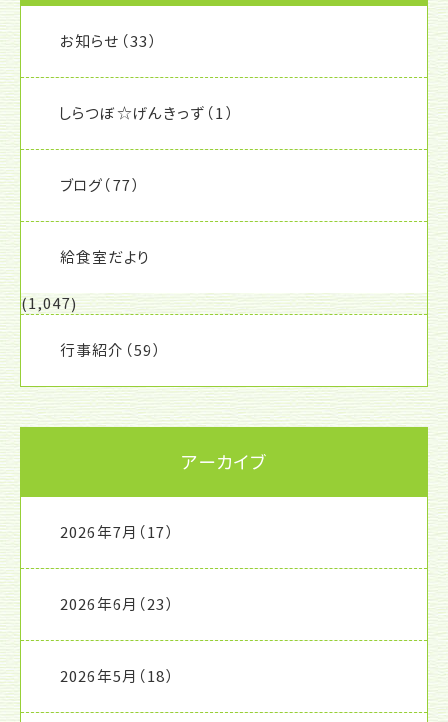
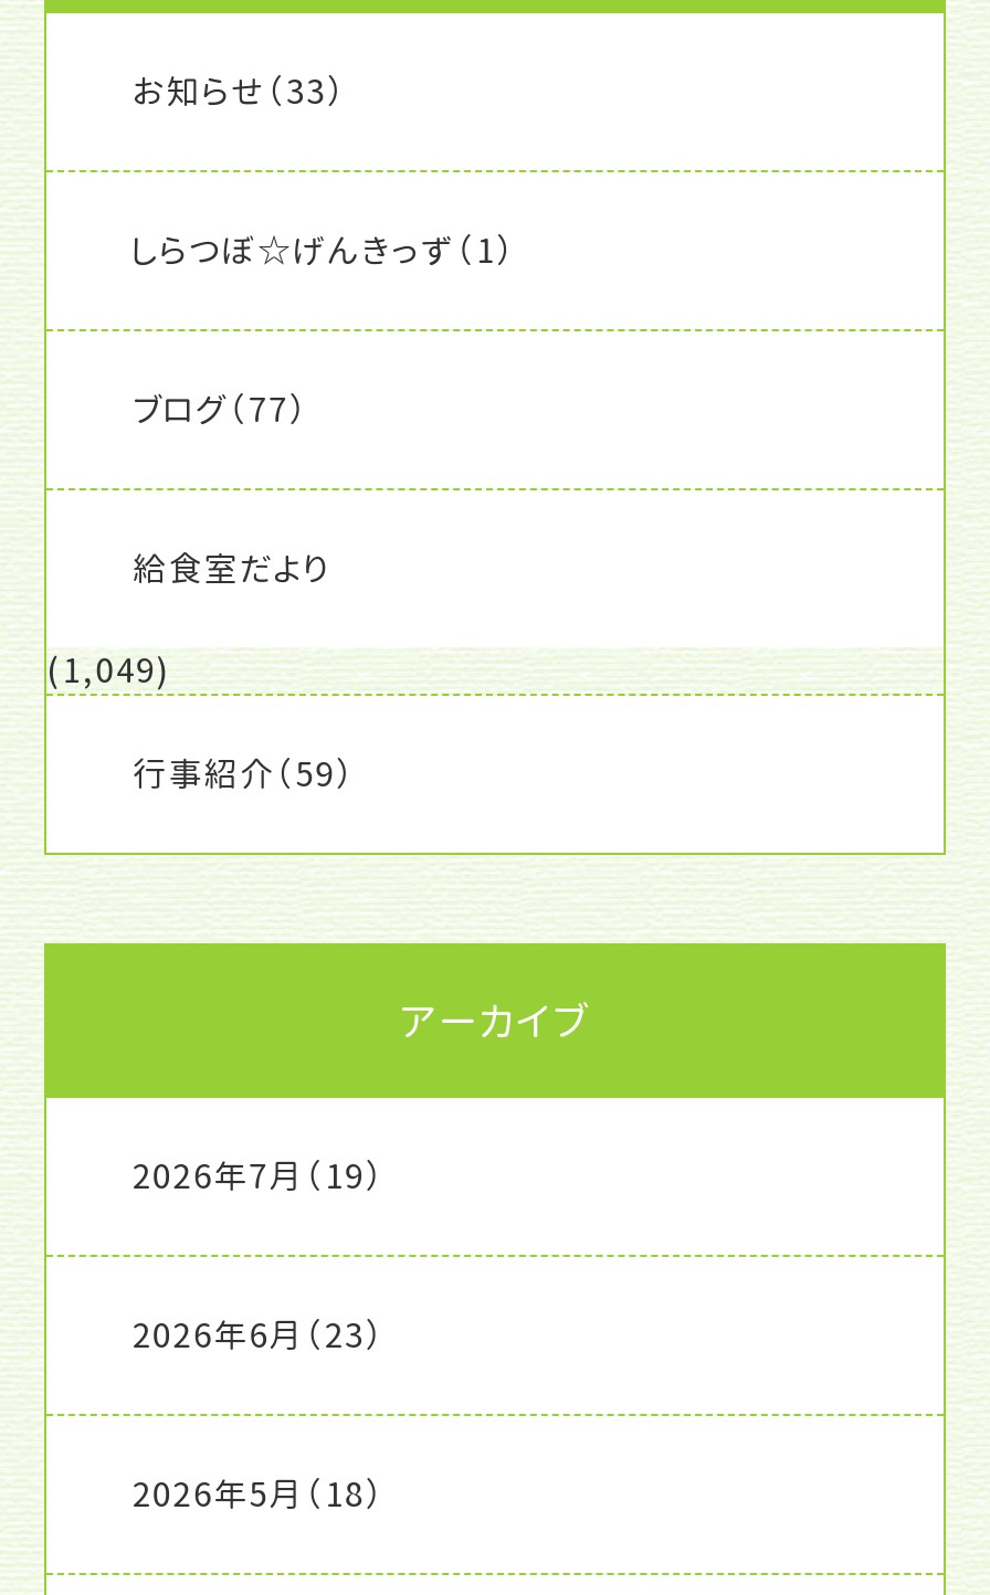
[21,293,77,314] (1,047) -> [46,648,170,694] (1,049)
[60,522,174,543] 2026年7月（17） -> [133,1154,385,1200] 2026年7月（19）

